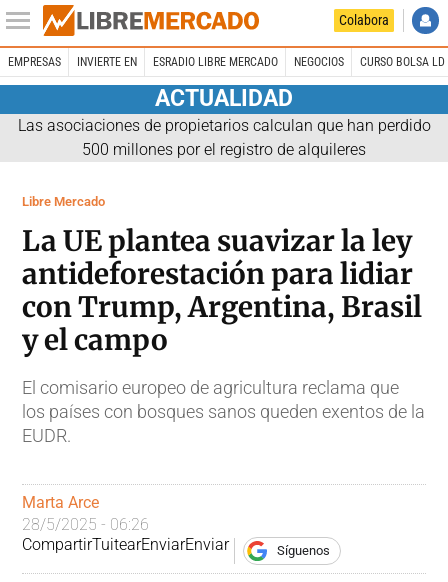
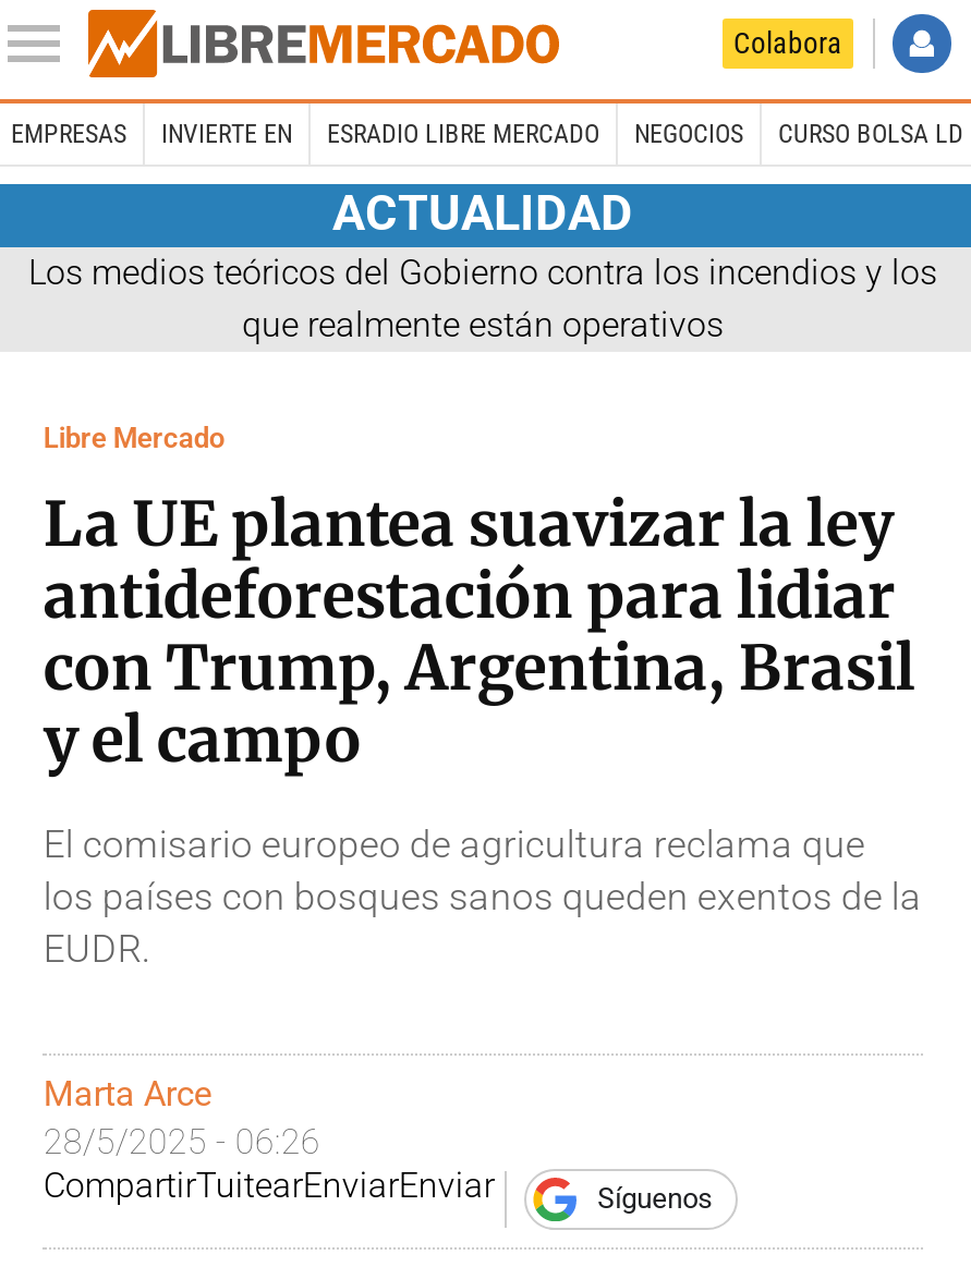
[17,116,430,159] Las asociaciones de propietarios calculan que han perdido | 500 millones por el registro de alquileres -> [28,251,937,344] Los medios teóricos del Gobierno contra los incendios y los | que realmente están operativos

